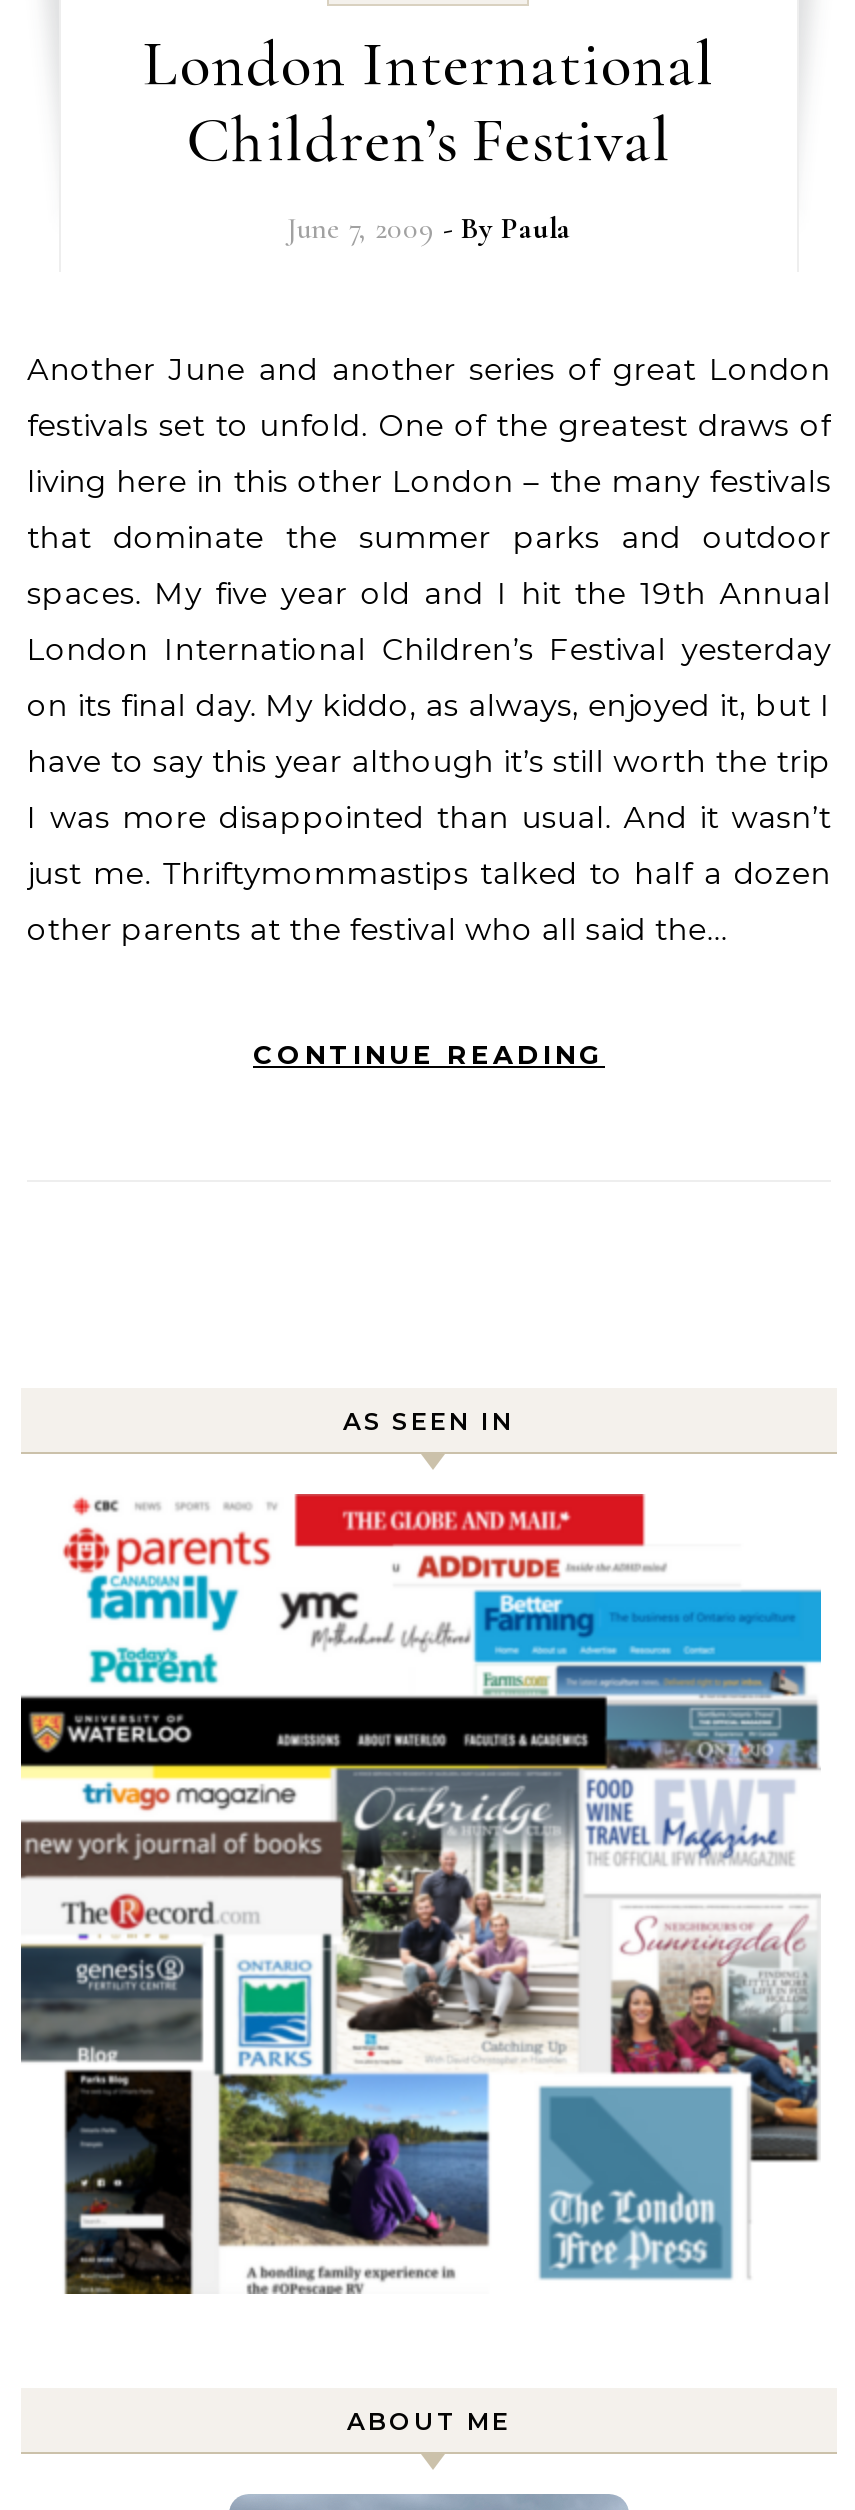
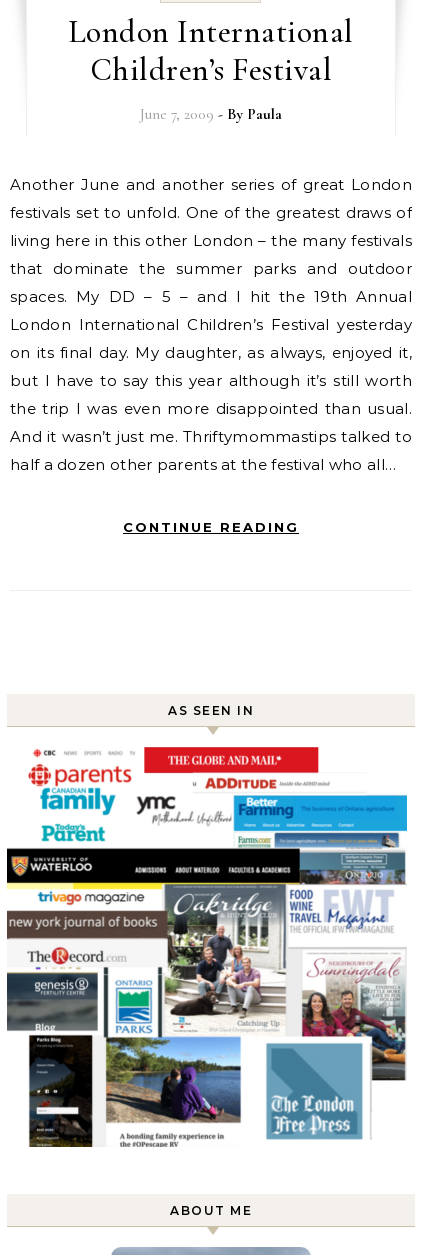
[27,574,831,612] spaces. My five year old and I hit the 19th Annual -> [10,287,412,306] spaces. My DD – 5 – and I hit the 19th Annual
[27,686,831,724] on its final day. My kiddo, as always, enjoyed it, but I -> [10,343,412,362] on its final day. My daughter, as always, enjoyed it,
[27,742,831,780] have to say this year although it’s still worth the trip -> [10,371,412,390] but I have to say this year although it’s still worth
[27,798,831,836] I was more disappointed than usual. And it wasn’t -> [10,399,412,418] the trip I was even more disappointed than usual.
[27,854,831,892] just me. Thriftymommastips talked to half a dozen -> [10,427,412,446] And it wasn’t just me. Thriftymommastips talked to
[27,910,729,948] other parents at the festival who all said the… -> [10,455,396,474] half a dozen other parents at the festival who all…

